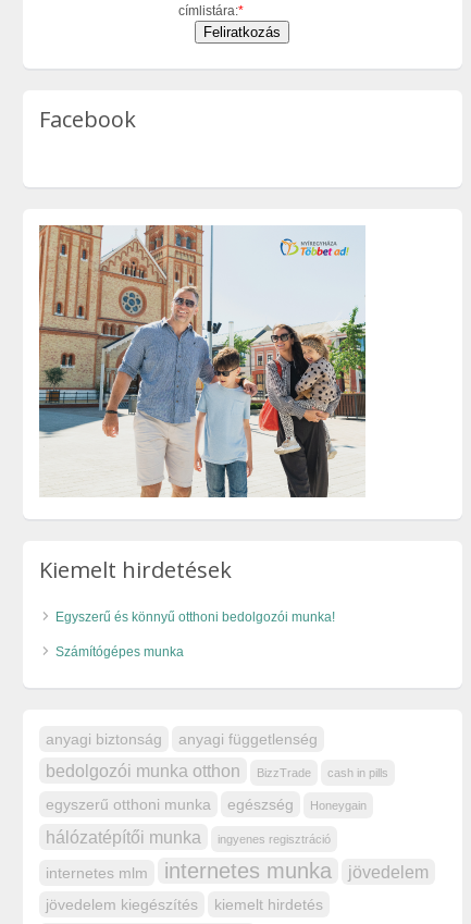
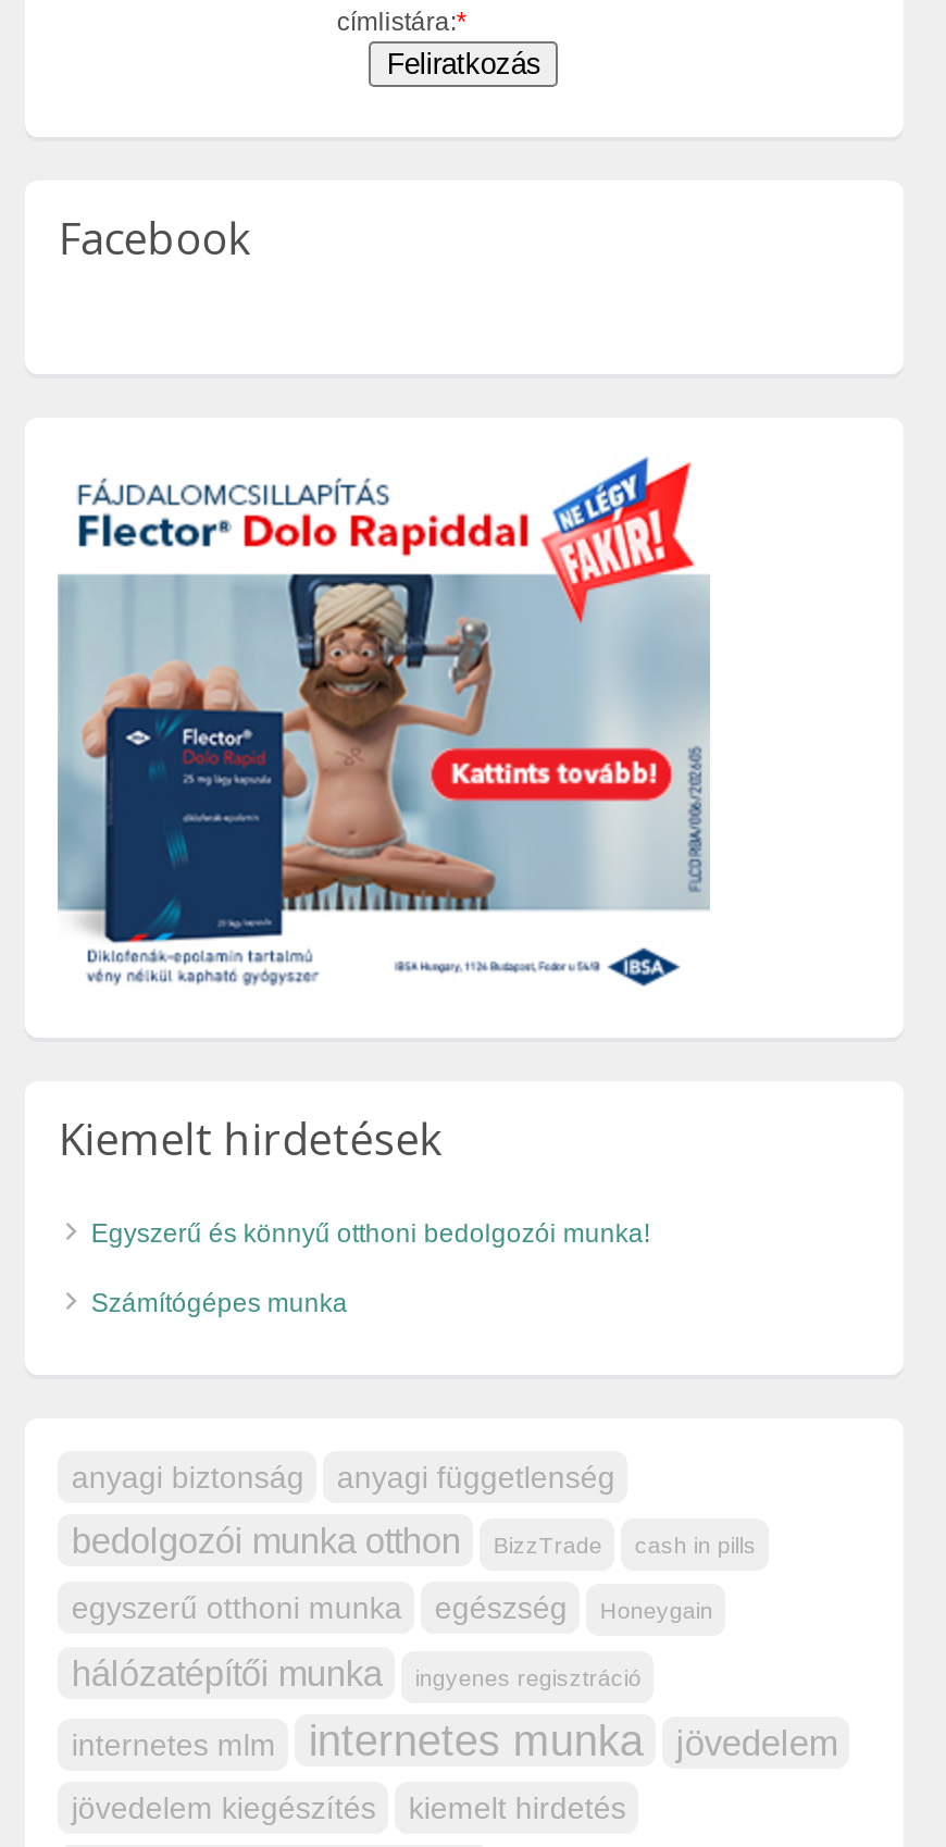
[38,224,367,498] [image] -> [58,450,710,994] [image]

